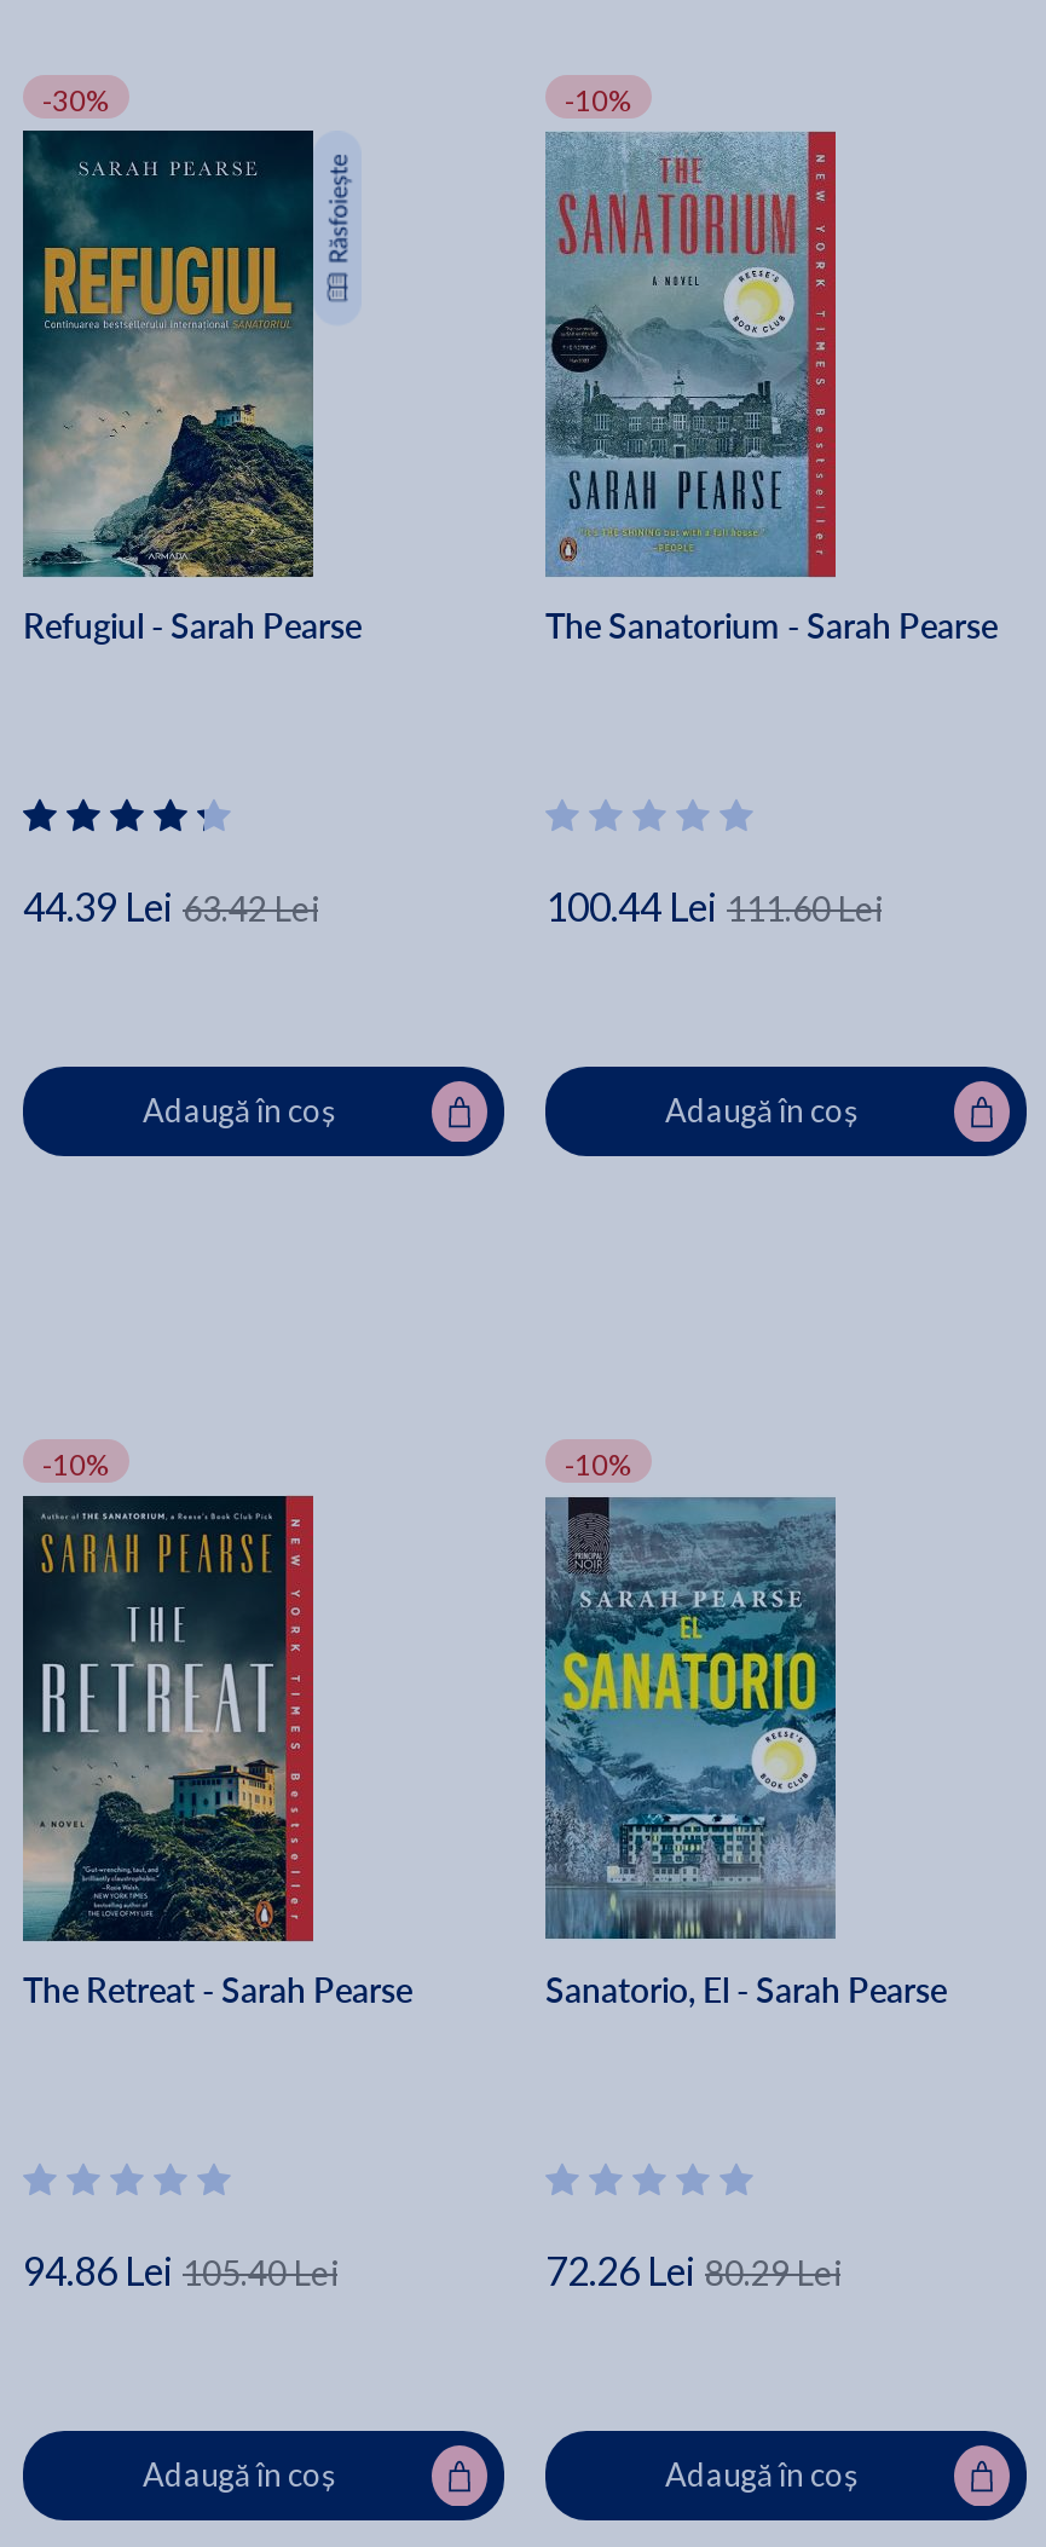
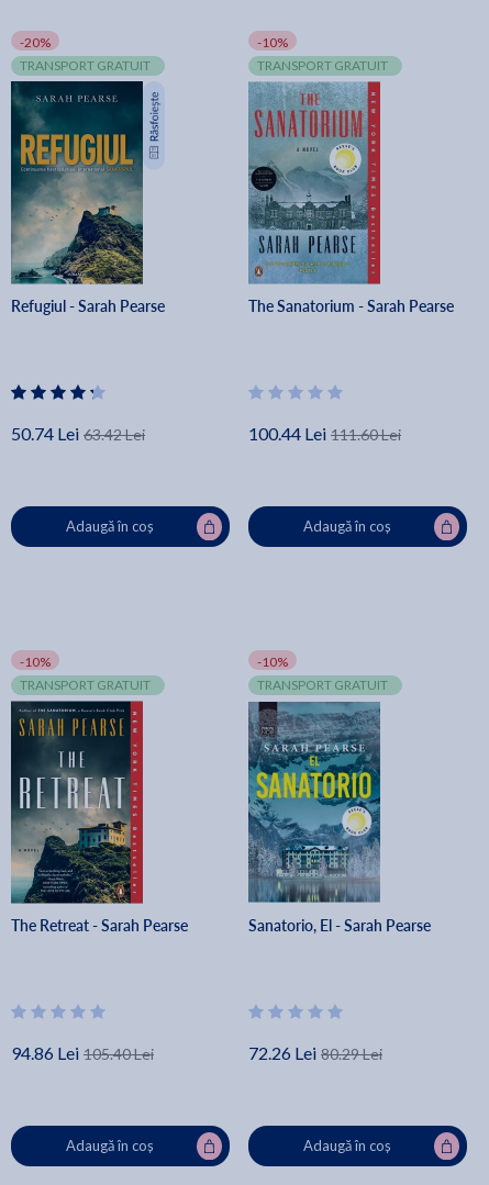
[42,82,110,119] -30% -> [20,34,151,74] -20% | TRANSPORT GRATUIT
none -> [257,57,388,74] TRANSPORT GRATUIT
[23,883,318,929] 44.39 Lei 63.42 Lei -> [11,423,145,444] 50.74 Lei 63.42 Lei
none -> [20,677,151,693] TRANSPORT GRATUIT
none -> [257,677,388,693] TRANSPORT GRATUIT

